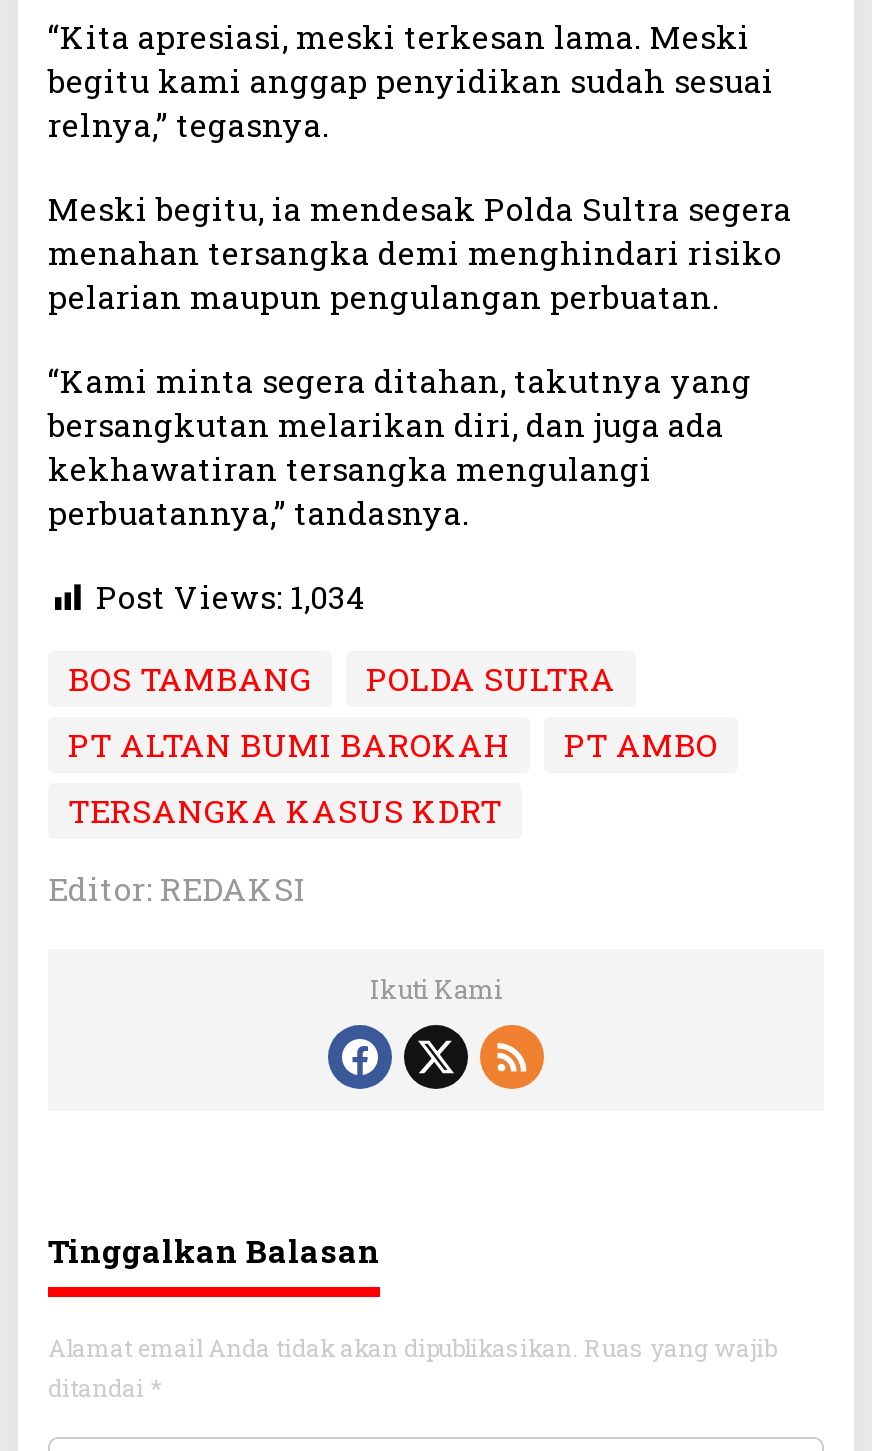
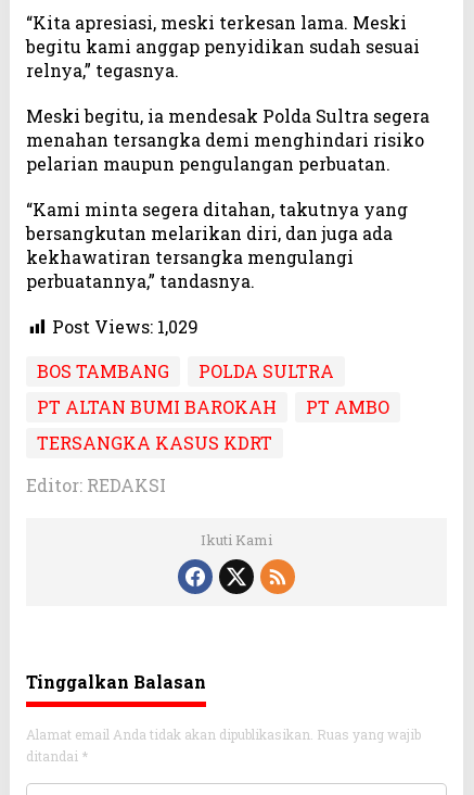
[96,575,366,617] Post Views: 1,034 -> [52,315,198,338] Post Views: 1,029

